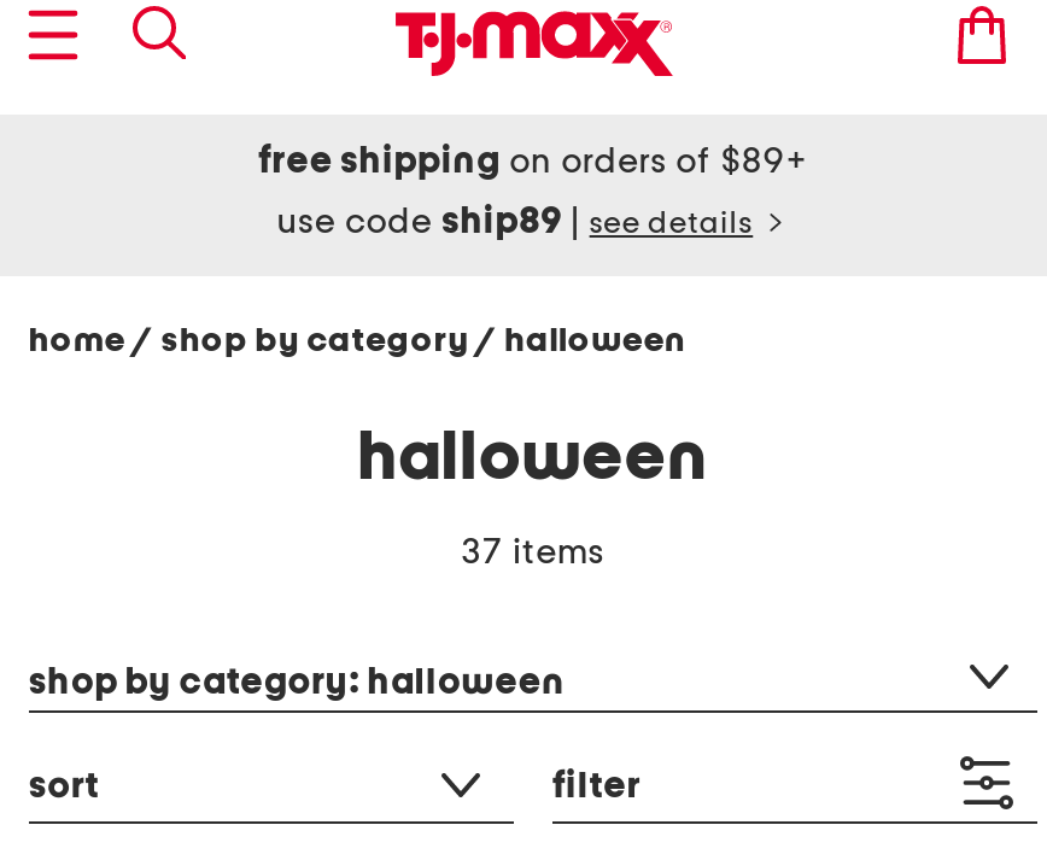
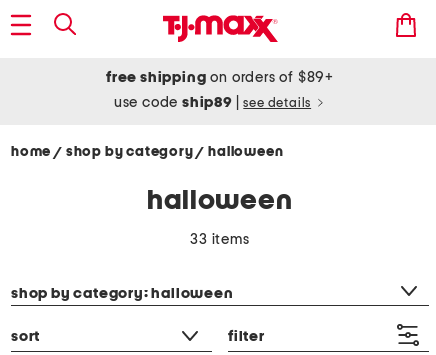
[462,534,605,571] 37 items -> [190,232,250,247] 33 items

